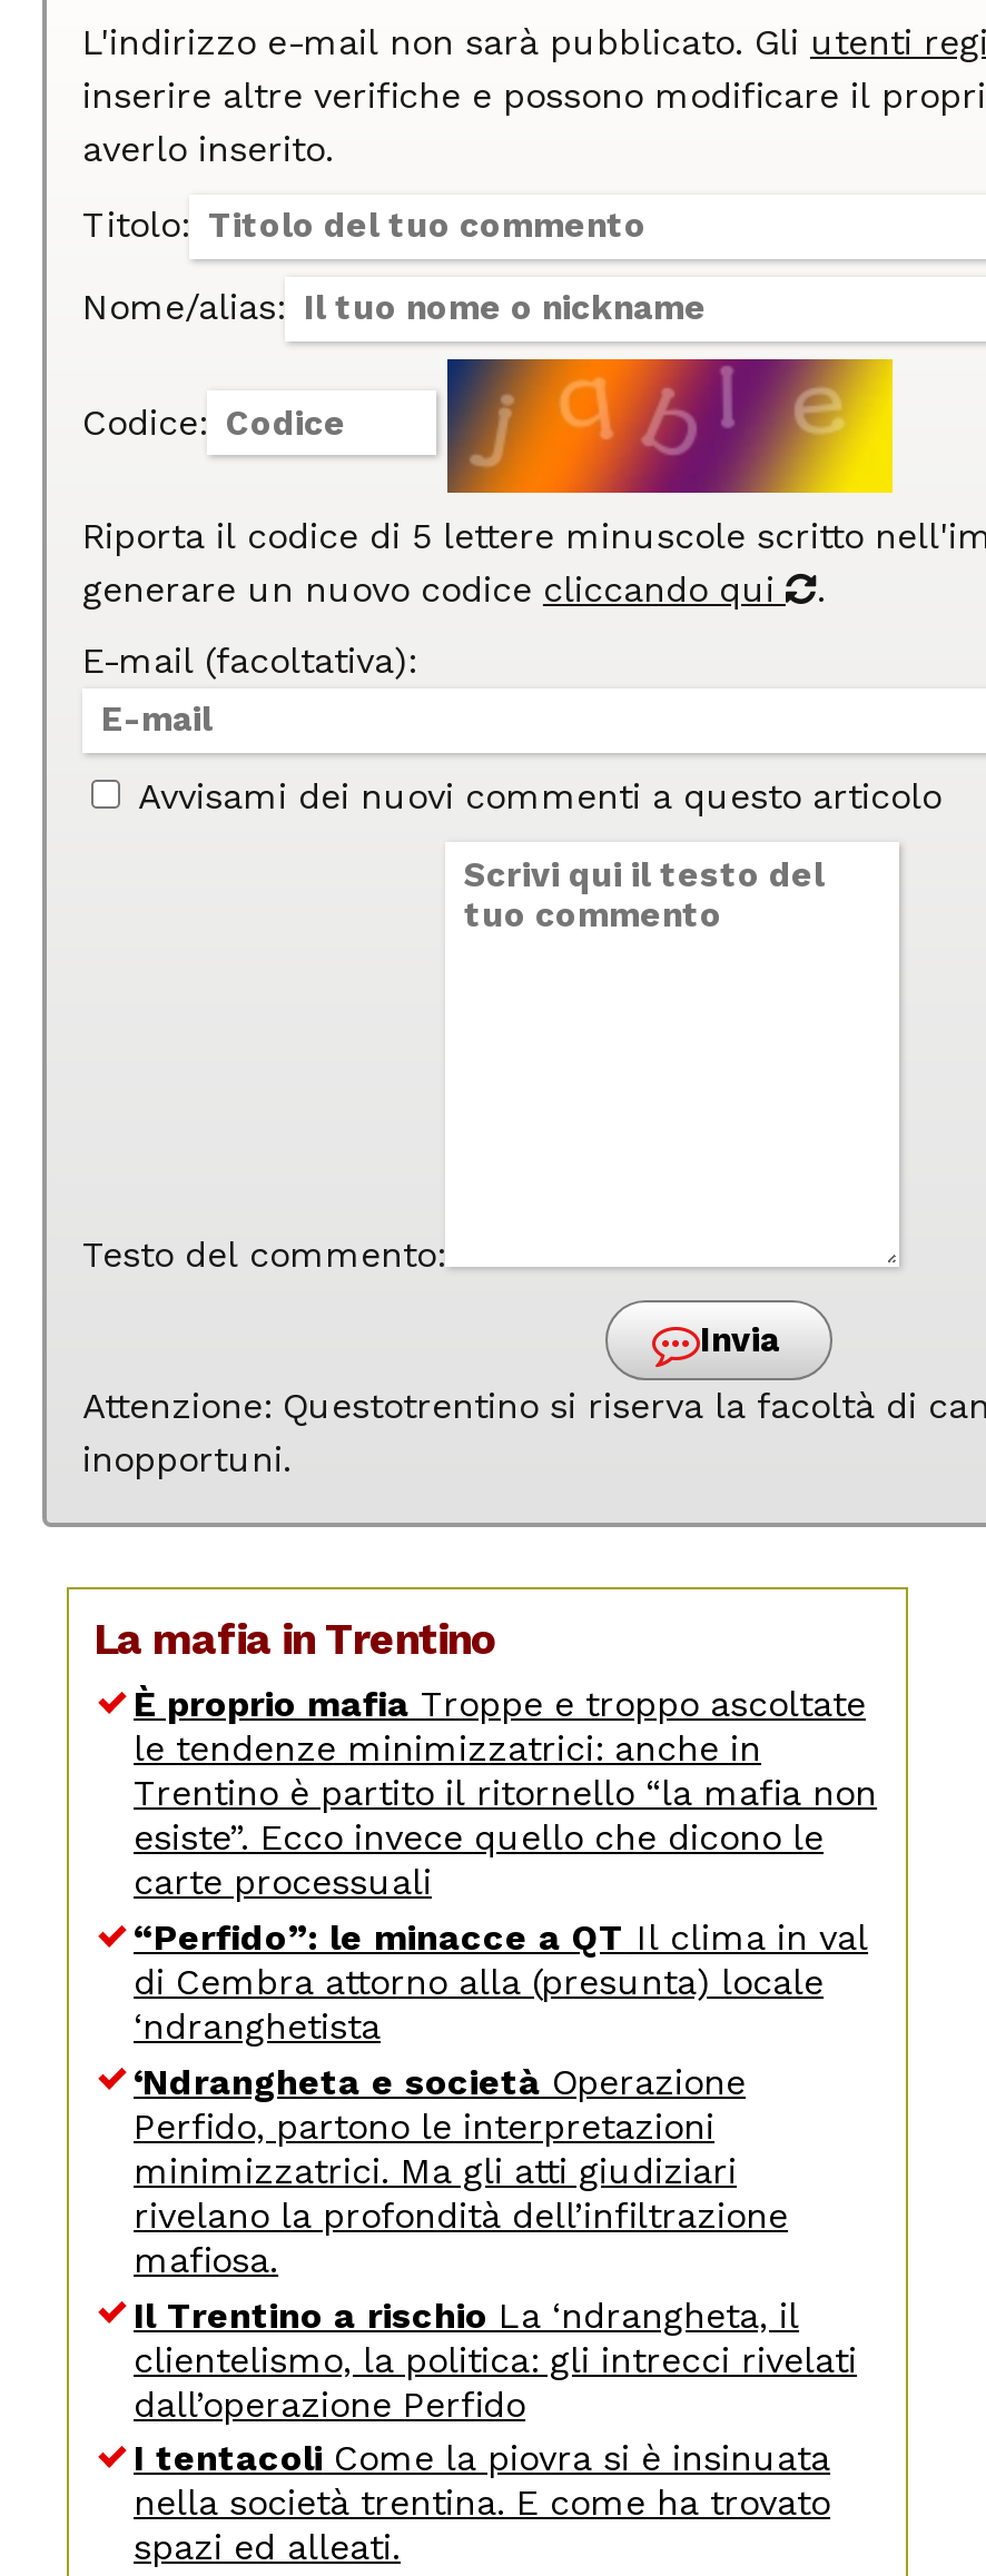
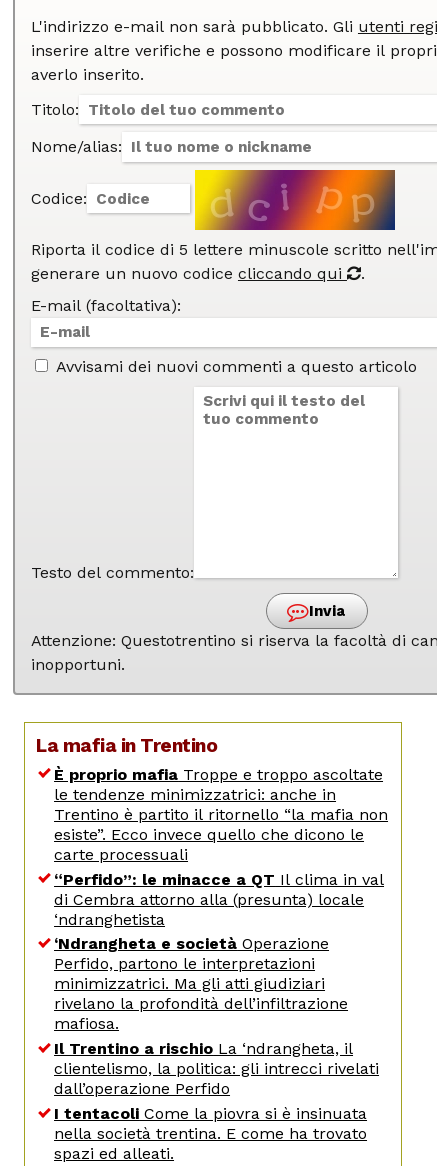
[445,356,895,496] [image] -> [194,169,396,231] [image]

